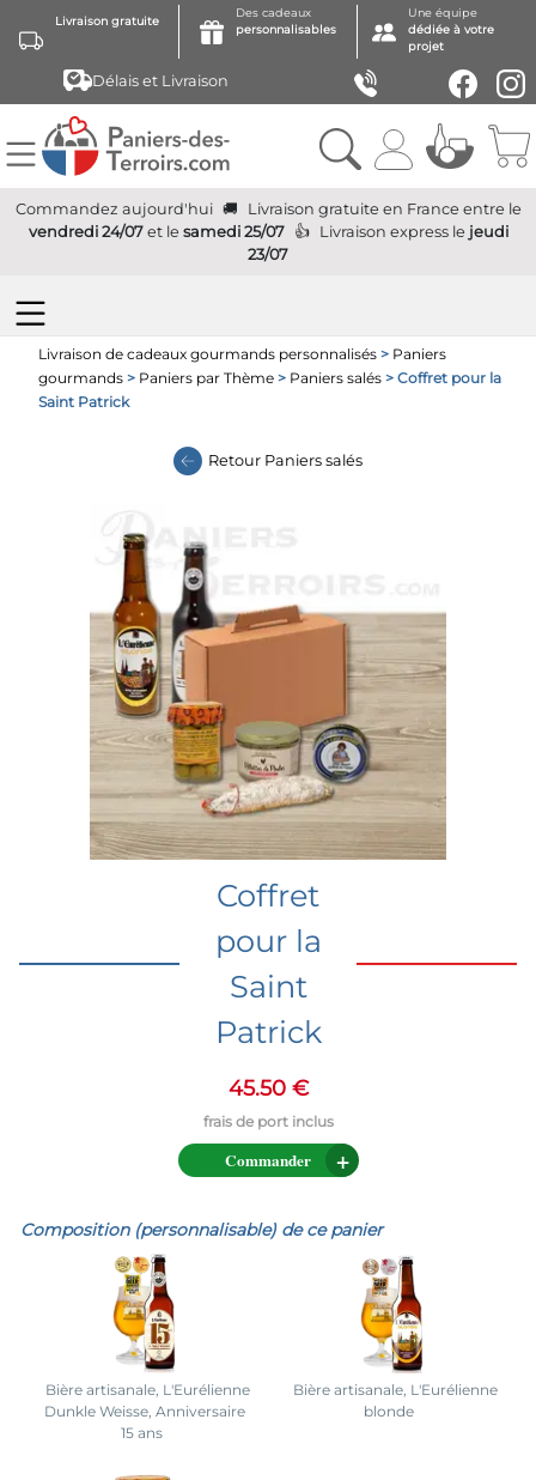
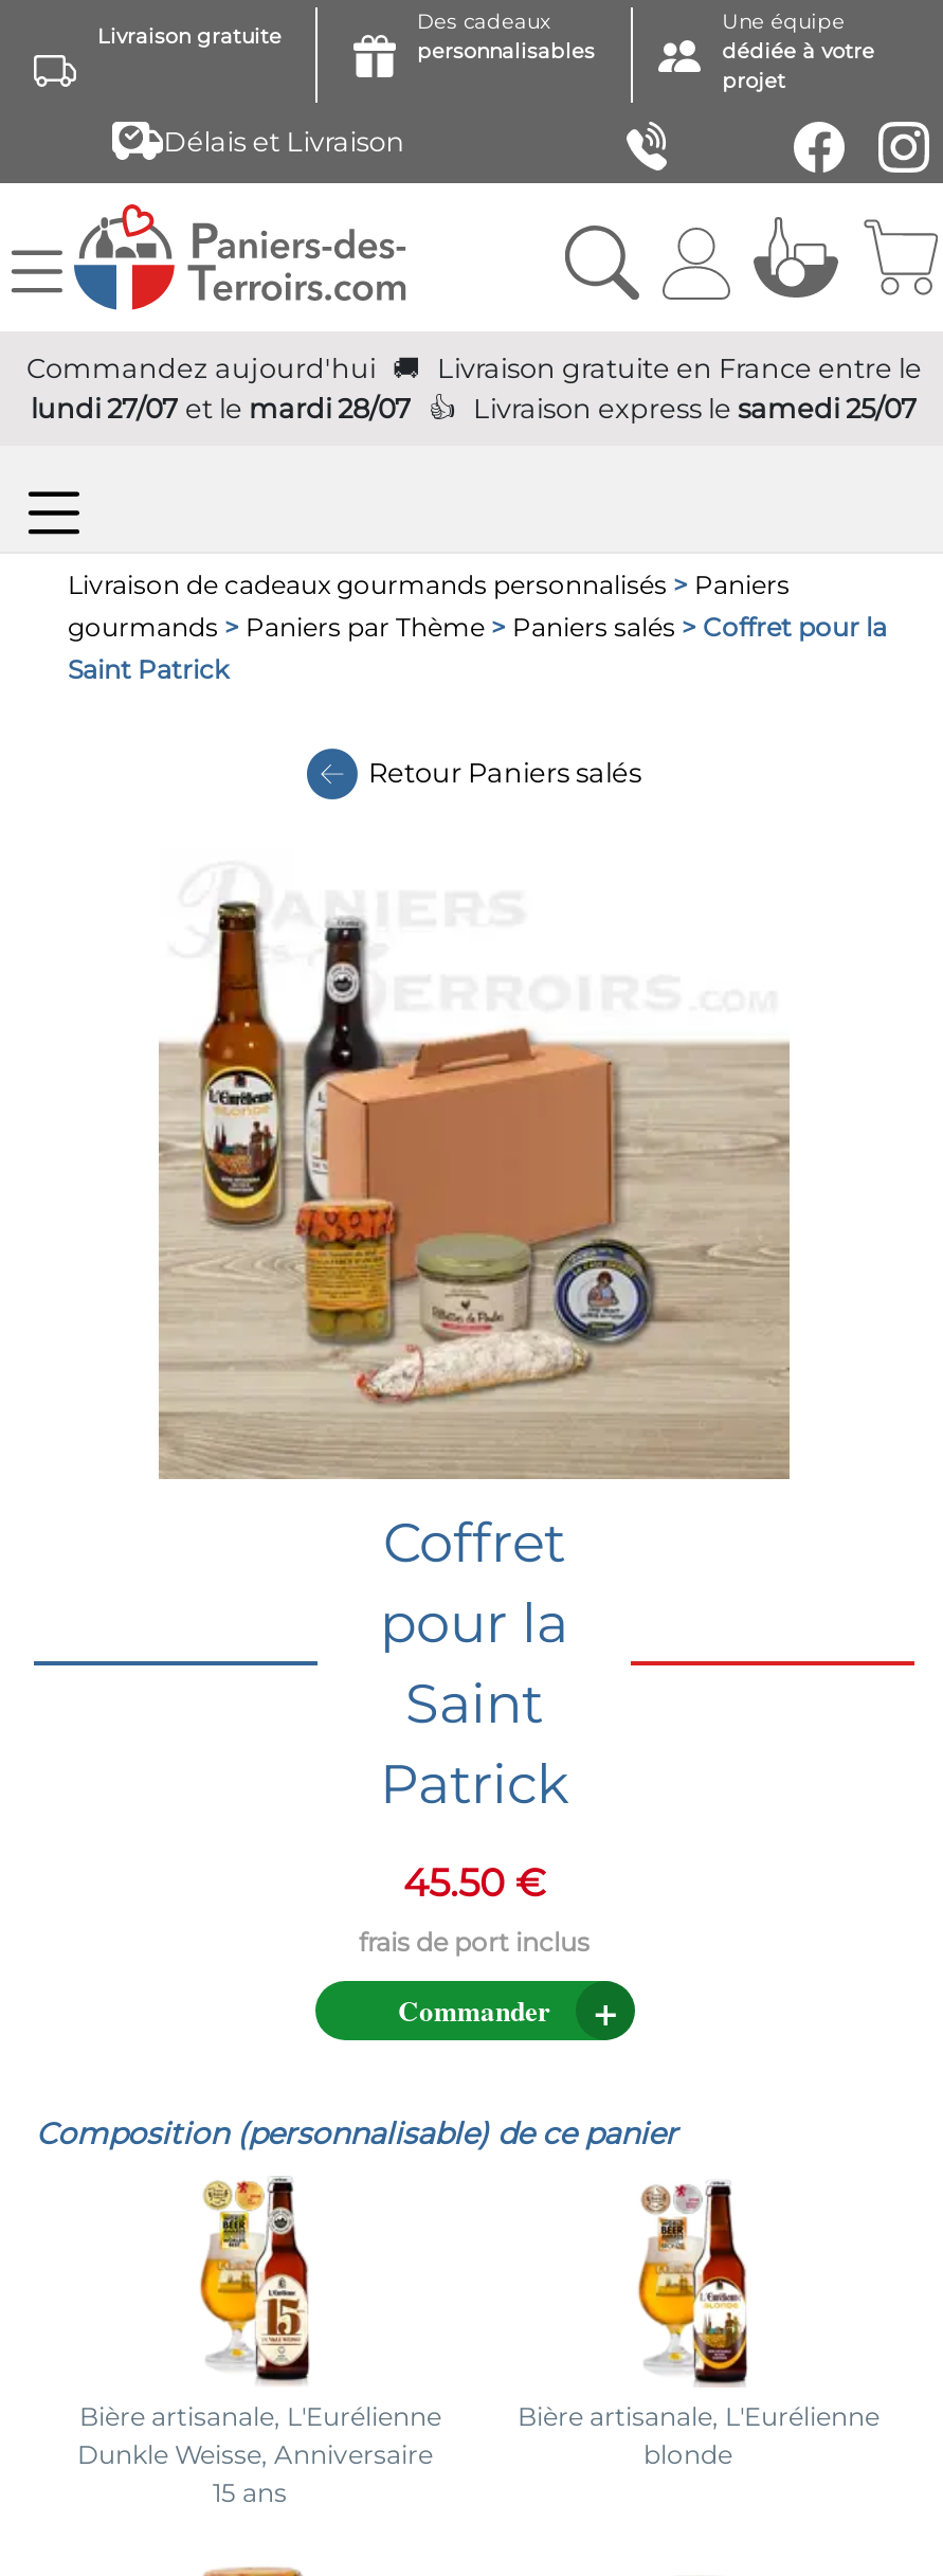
[28,223,508,263] vendredi 24/07 et le samedi 25/07 | Livraison express le jeudi | 23/07 -> [31,393,918,425] lundi 27/07 et le mardi 28/07 | Livraison express le samedi 25/07

